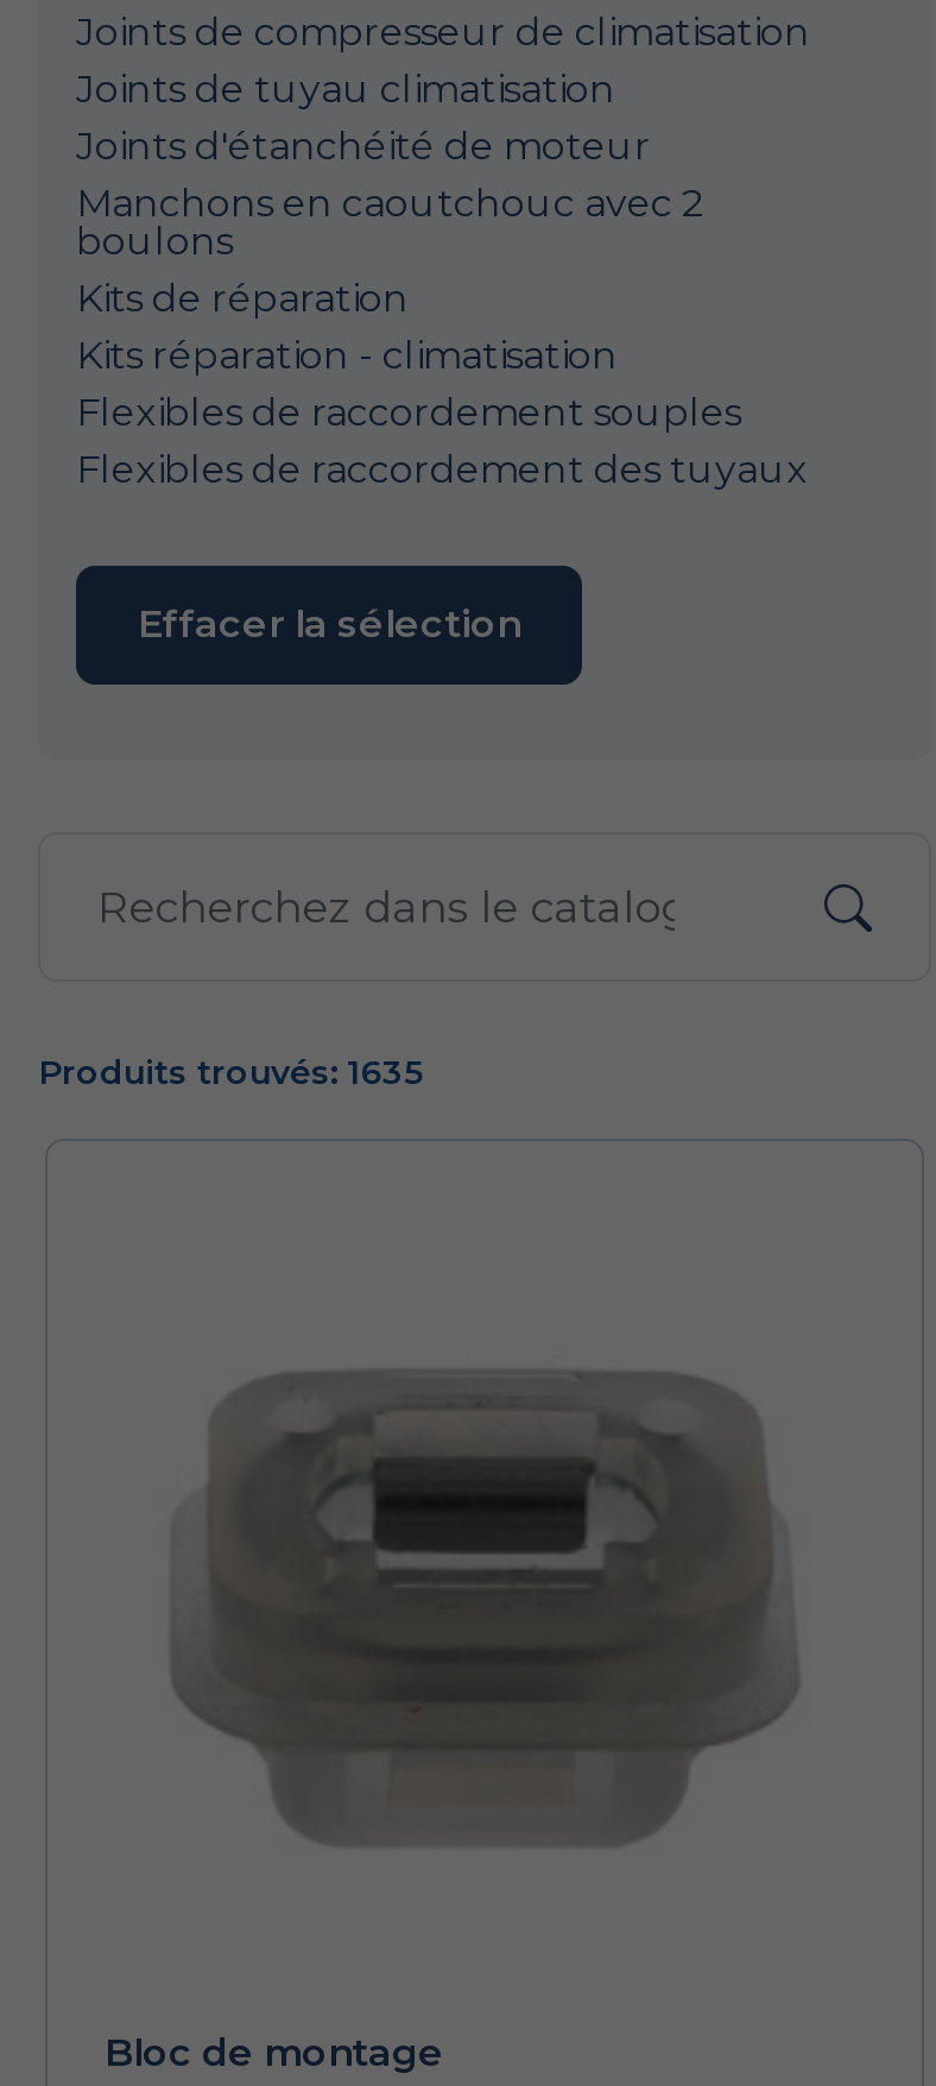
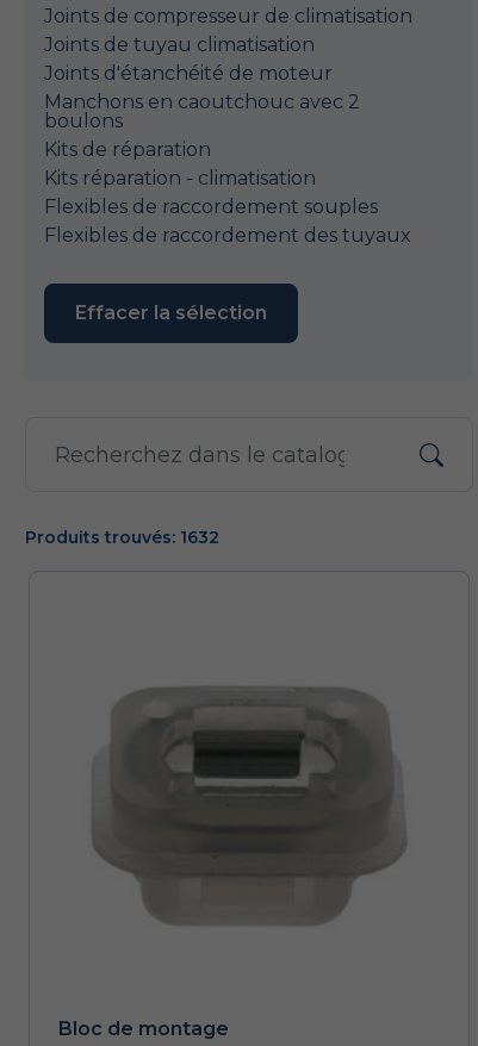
[38,1051,423,1094] Produits trouvés: 1635 -> [25,527,219,548] Produits trouvés: 1632

